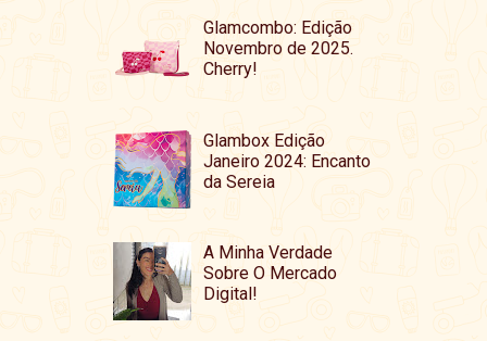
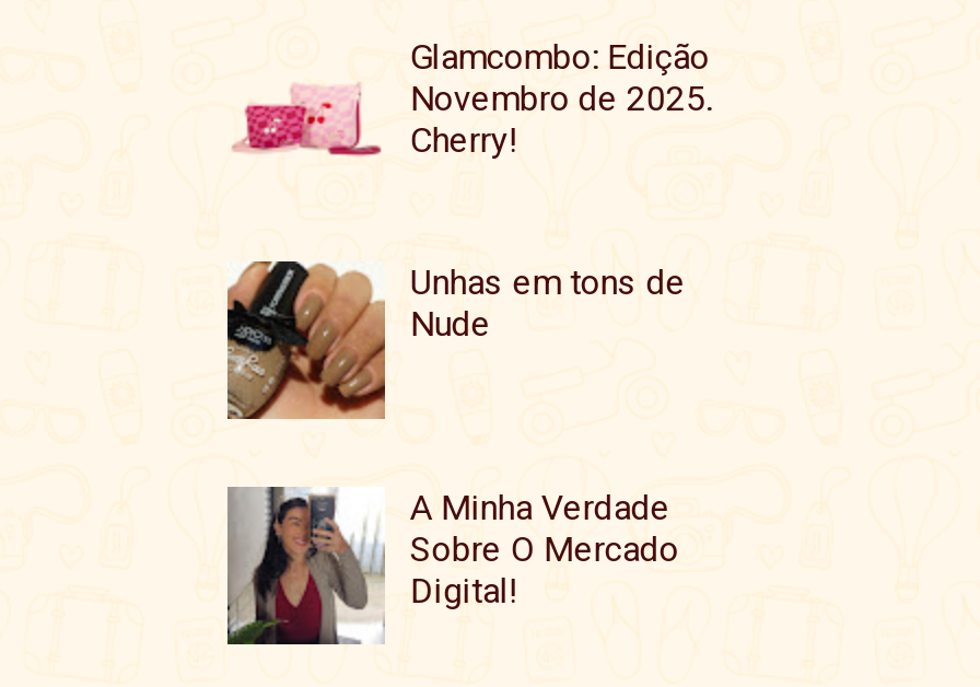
[112,129,371,210] [image] | Glambox Edição | Janeiro 2024: Encanto | da Sereia -> [225,258,686,422] [image] | Unhas em tons de | Nude

